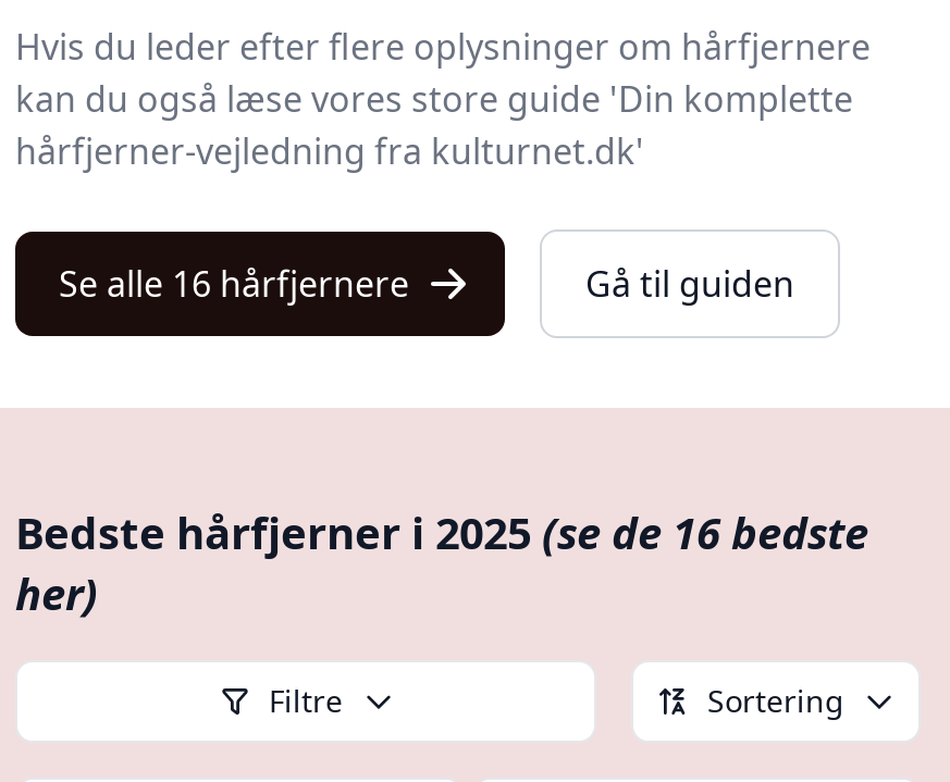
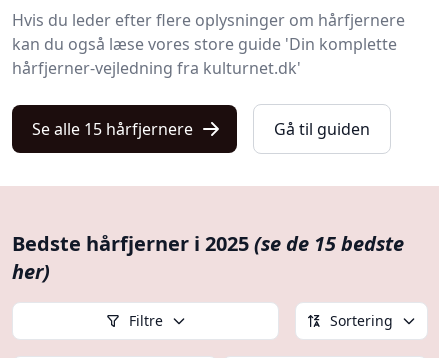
[59,260,409,308] Se alle 16 hårfjernere -> [32,118,193,140] Se alle 15 hårfjernere
[15,504,868,562] Bedste hårfjerner i 2025 (se de 16 bedste -> [12,230,404,257] Bedste hårfjerner i 2025 (se de 15 bedste

